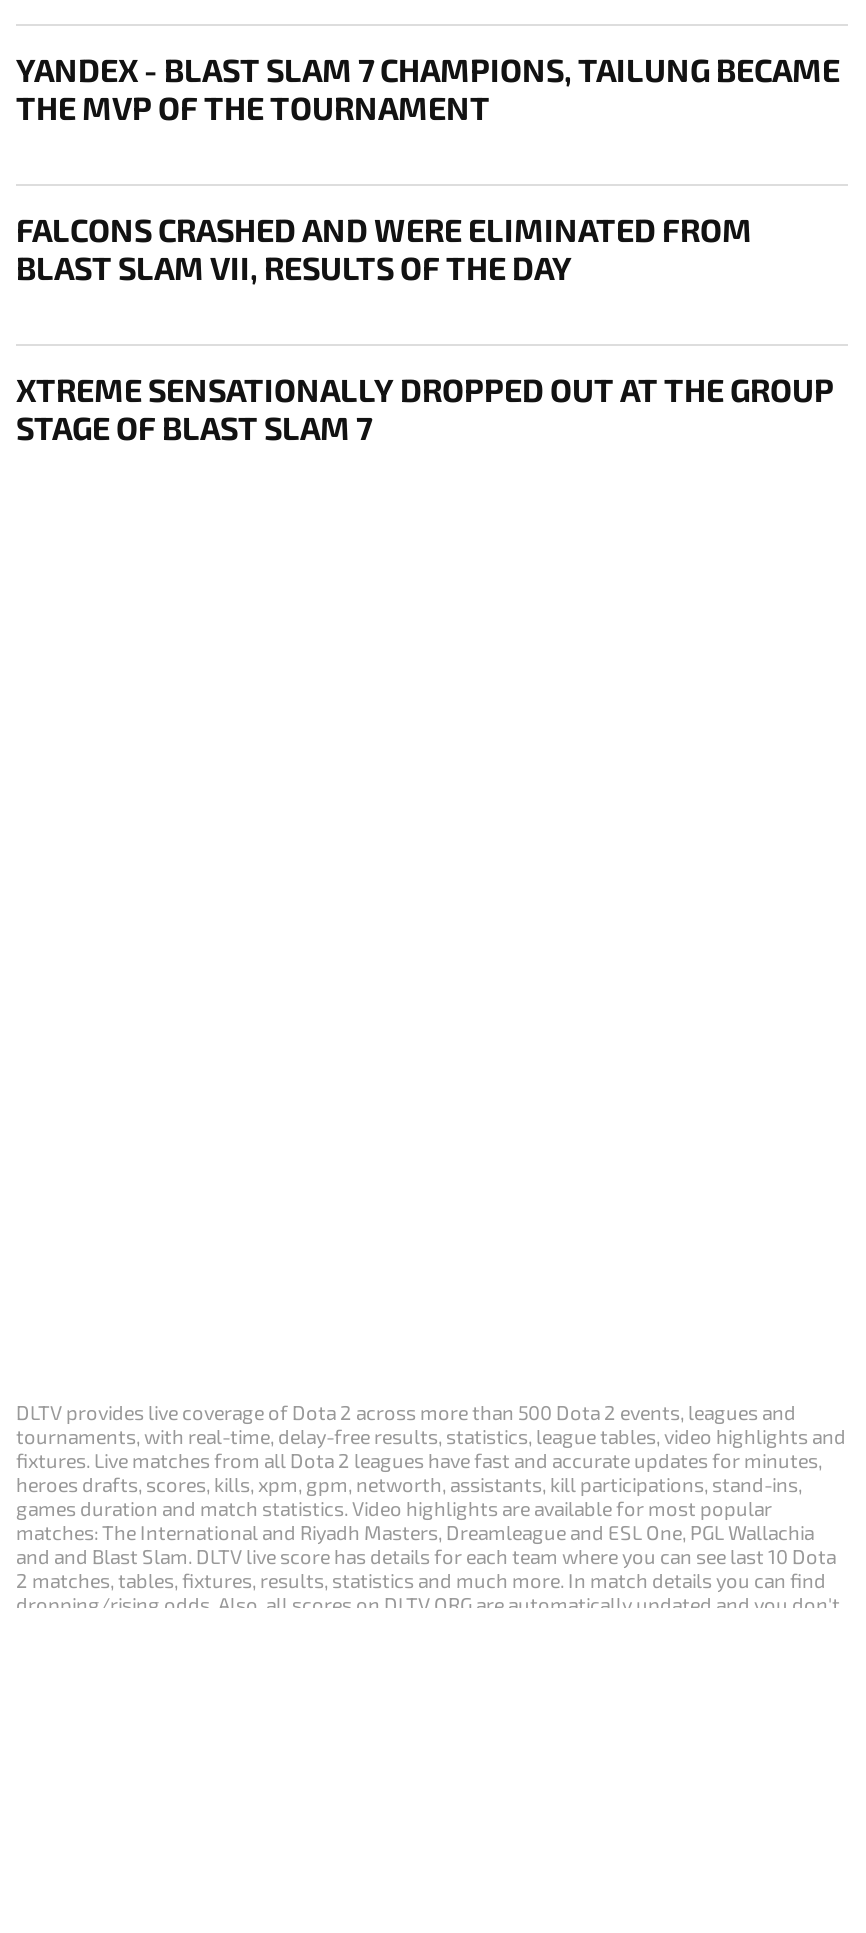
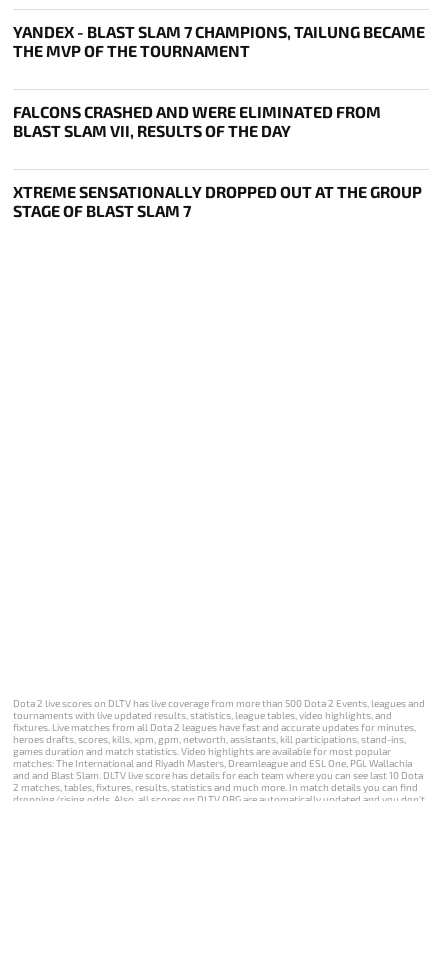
[16,1400,846,1448] DLTV provides live coverage of Dota 2 across more than 500 Dota 2 events, leagues and | tournaments, with real-time, delay-free results, statistics, league tables, video highlights and -> [13,697,425,721] Dota 2 live scores on DLTV has live coverage from more than 500 Dota 2 Events, leagues and | tournaments with live updated results, statistics, league tables, video highlights, and

